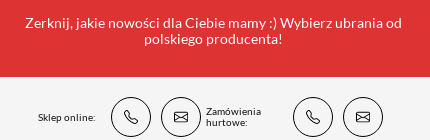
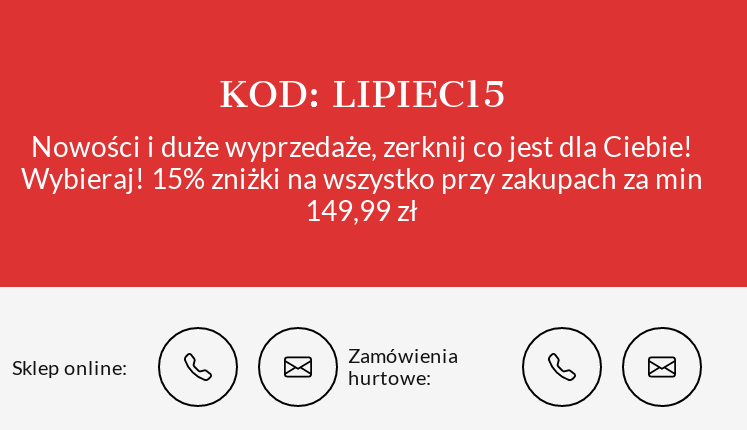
[24,14,401,47] Zerknij, jakie nowości dla Ciebie mamy :) Wybierz ubrania od | polskiego producenta! -> [21,71,703,227] KOD: LIPIEC15 | Nowości i duże wyprzedaże, zerknij co jest dla Ciebie! | Wybieraj! 15% zniżki na wszystko przy zakupach za min | 149,99 zł

